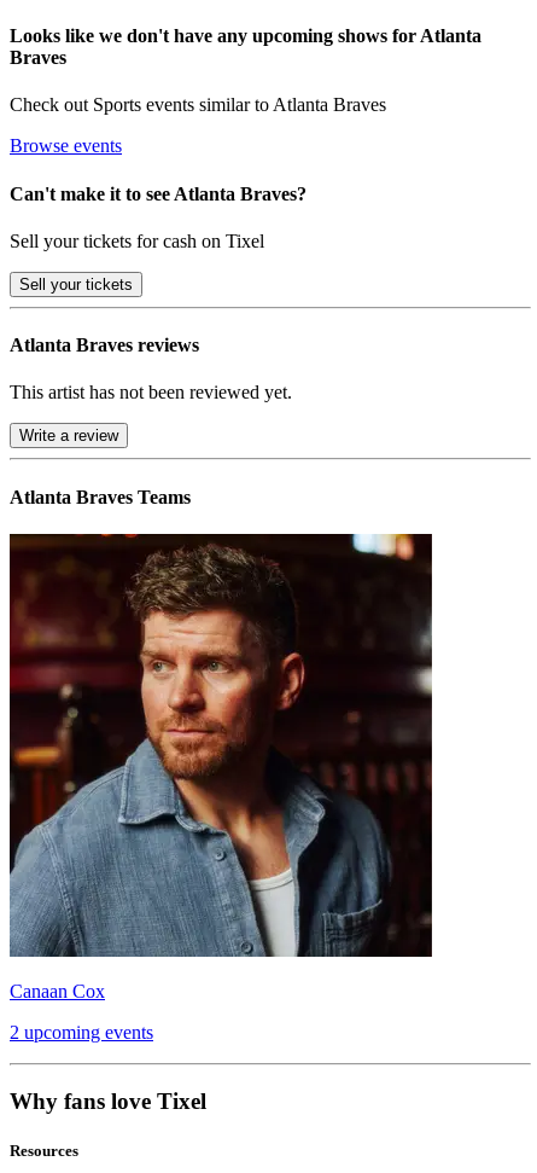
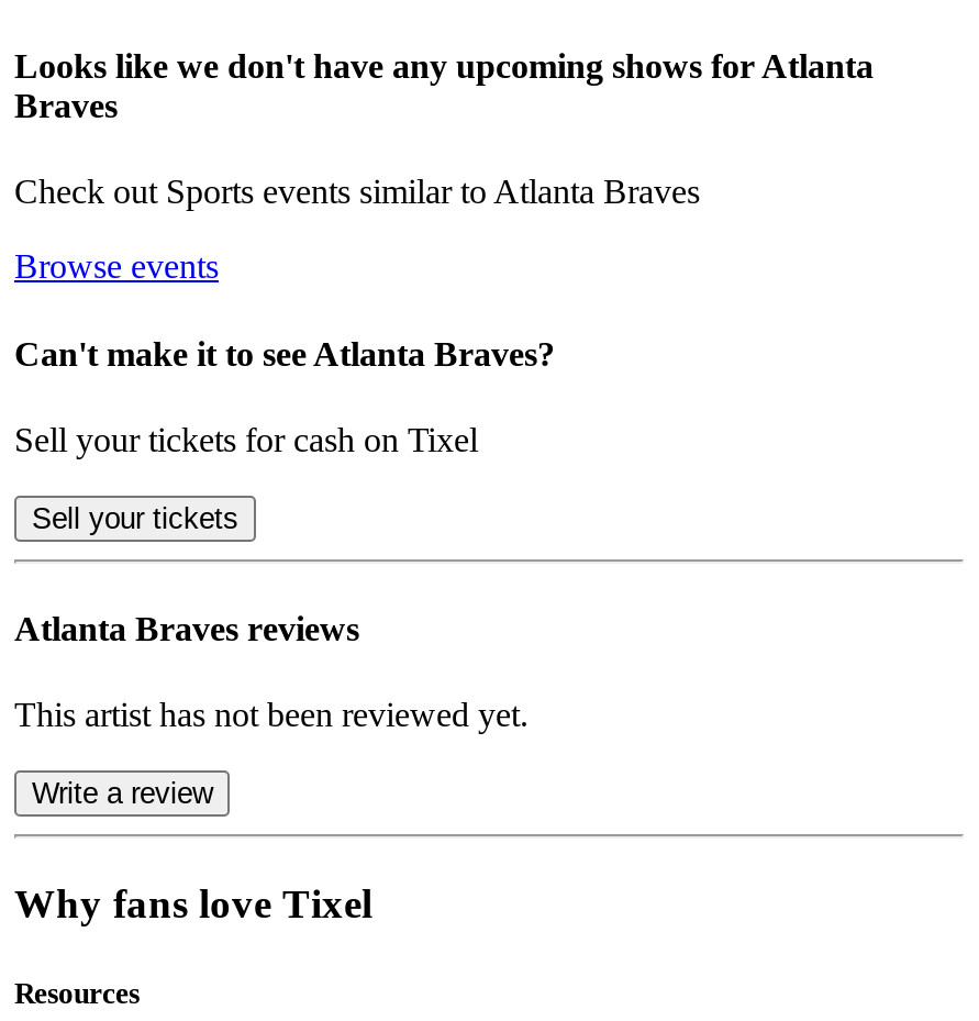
[10,486,191,507] Atlanta Braves Teams -> none
[8,533,433,1042] [image] | Canaan Cox | 2 upcoming events -> none

